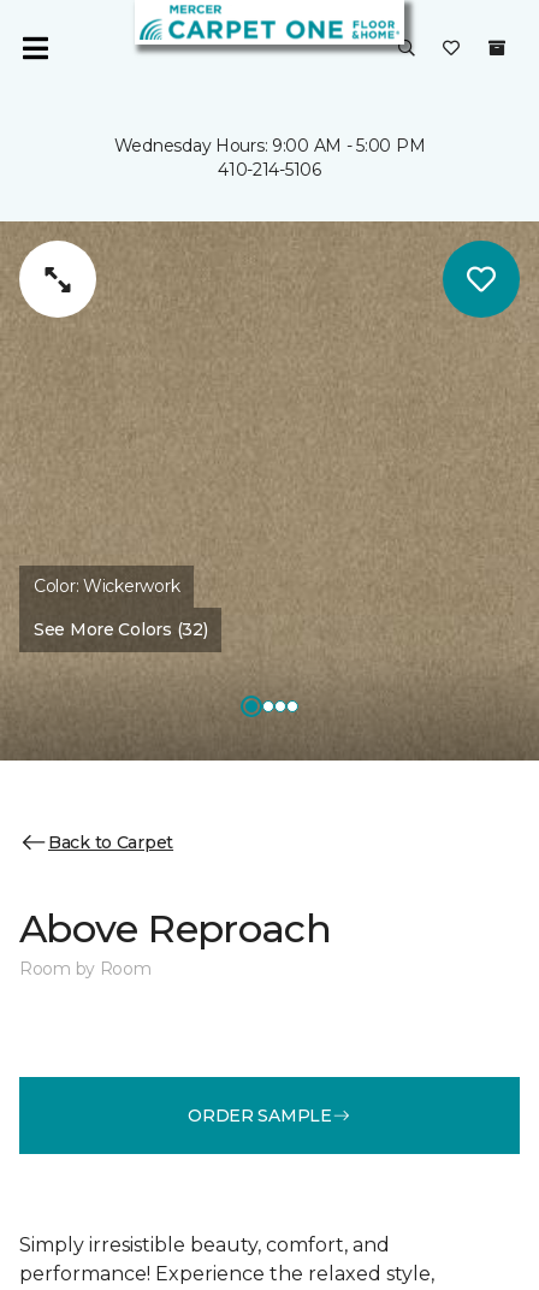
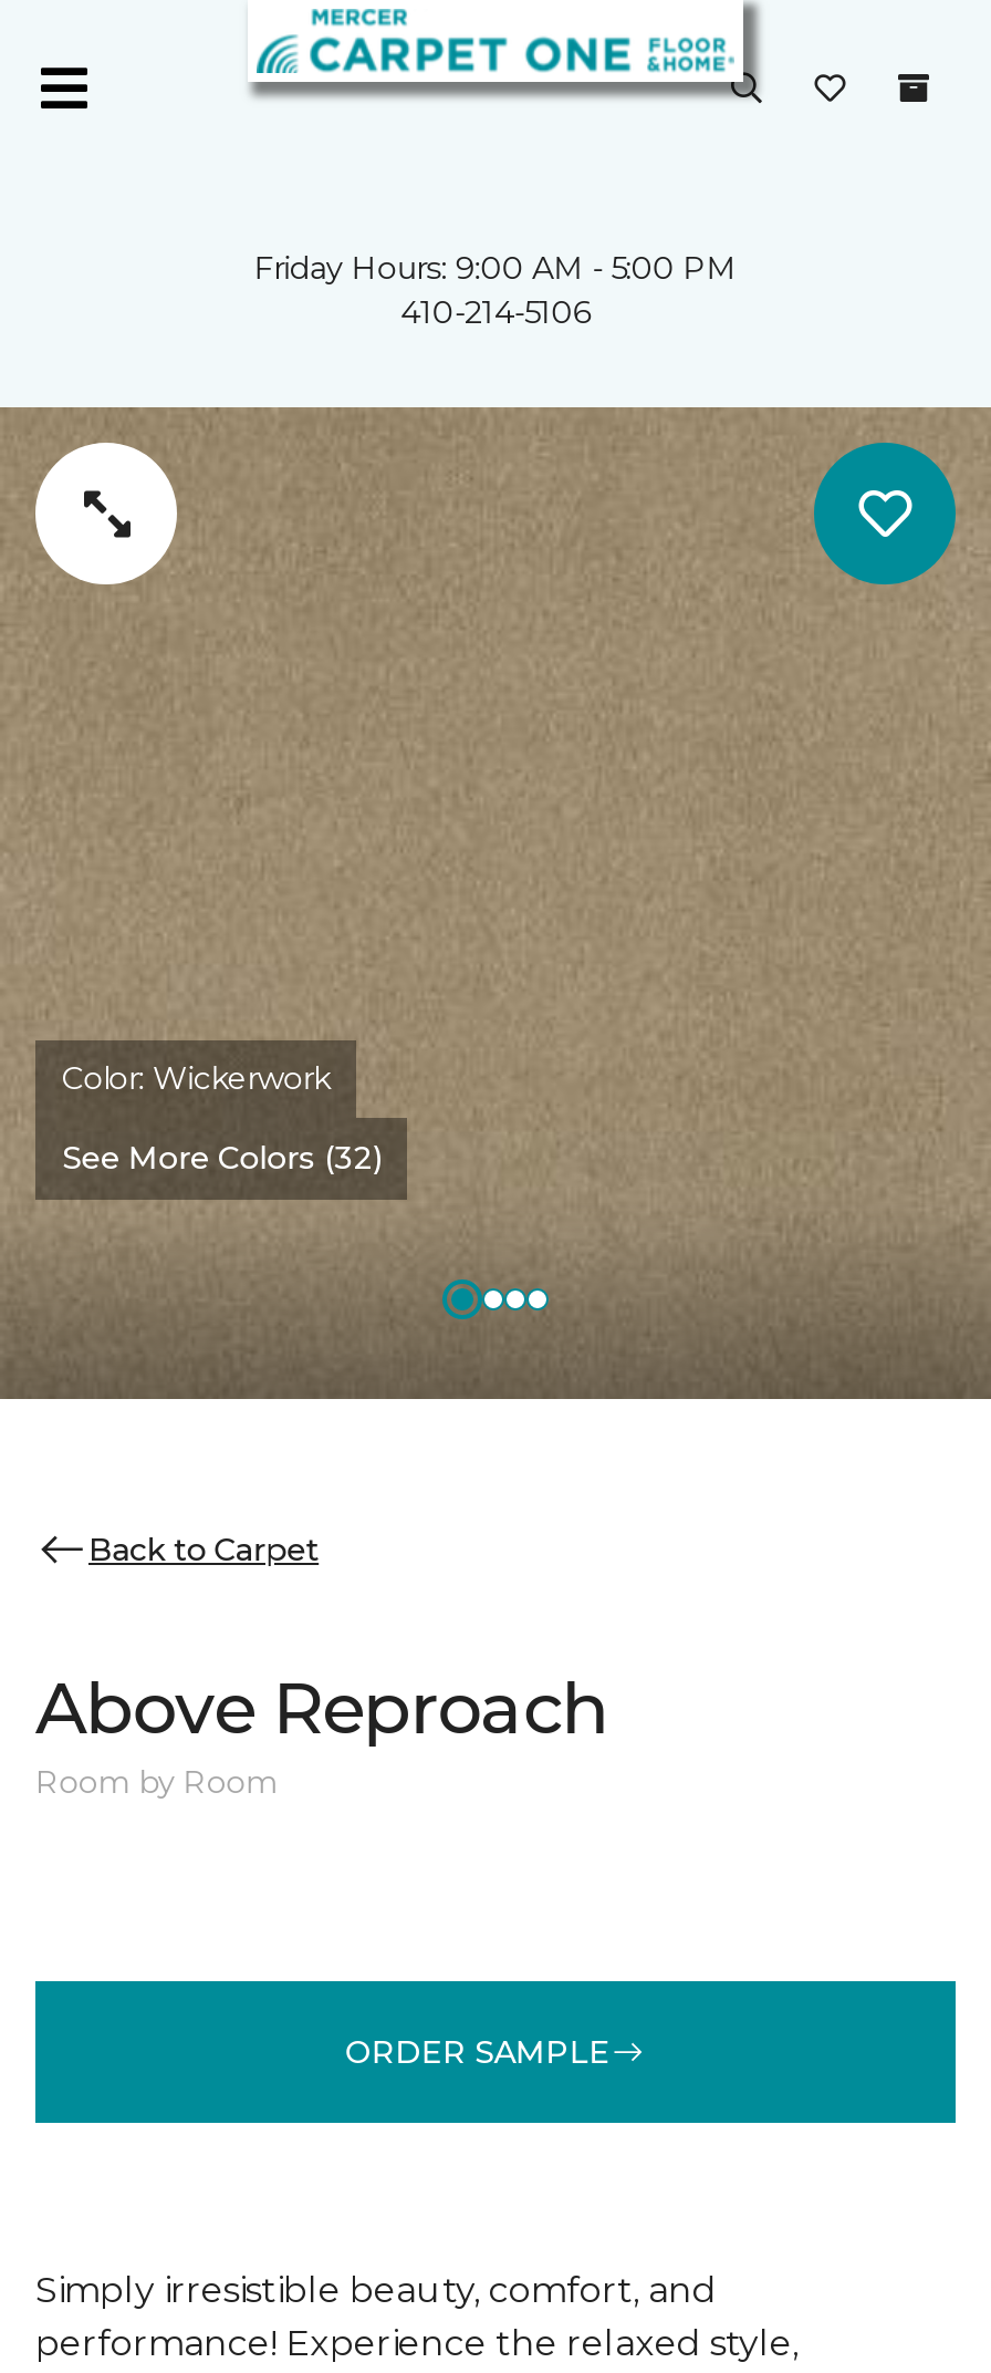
[114,135,425,156] Wednesday Hours: 9:00 AM - 5:00 PM -> [254,248,737,288] Friday Hours: 9:00 AM - 5:00 PM

